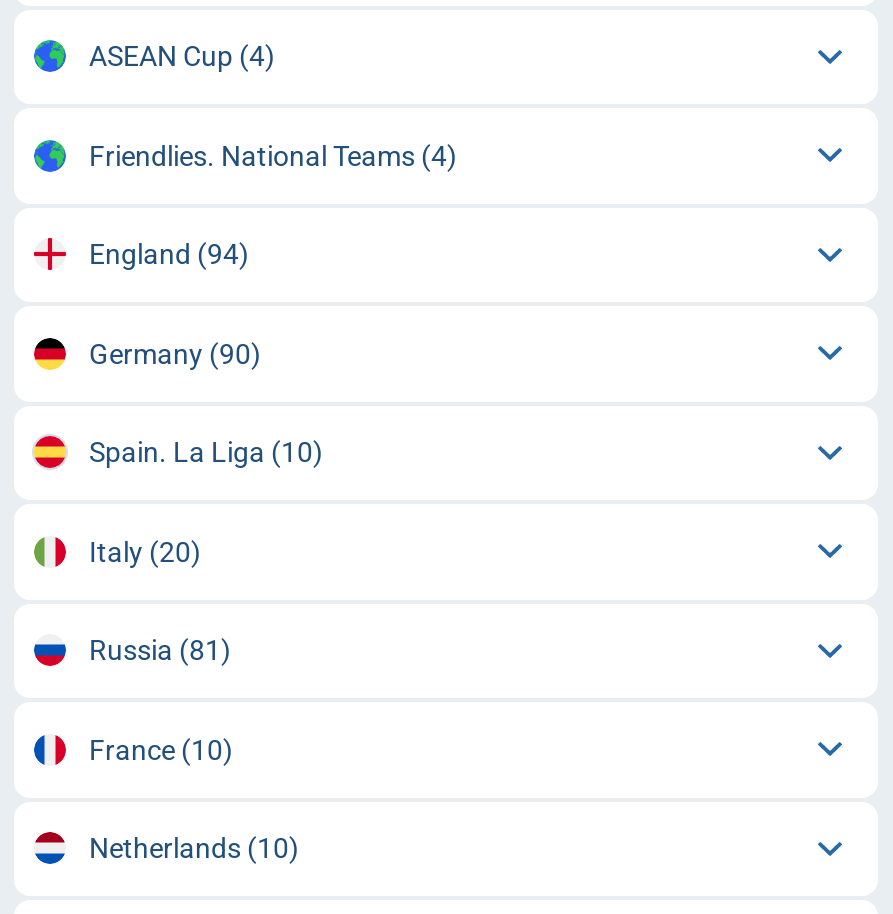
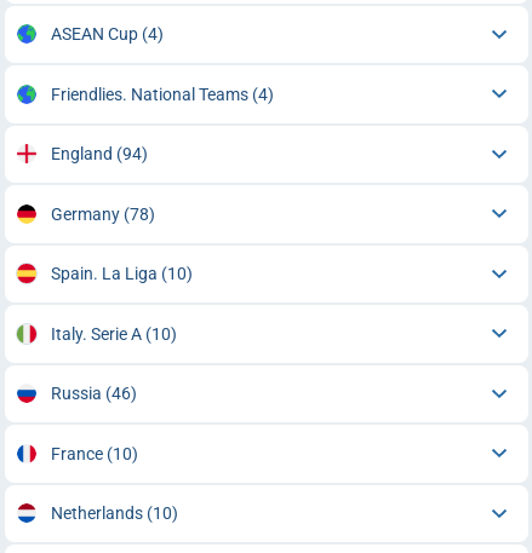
[89,338,261,370] Germany (90) -> [50,204,155,224] Germany (78)
[89,536,201,568] Italy (20) -> [50,324,176,343] Italy. Serie A (10)
[89,634,231,666] Russia (81) -> [50,384,136,403] Russia (46)

